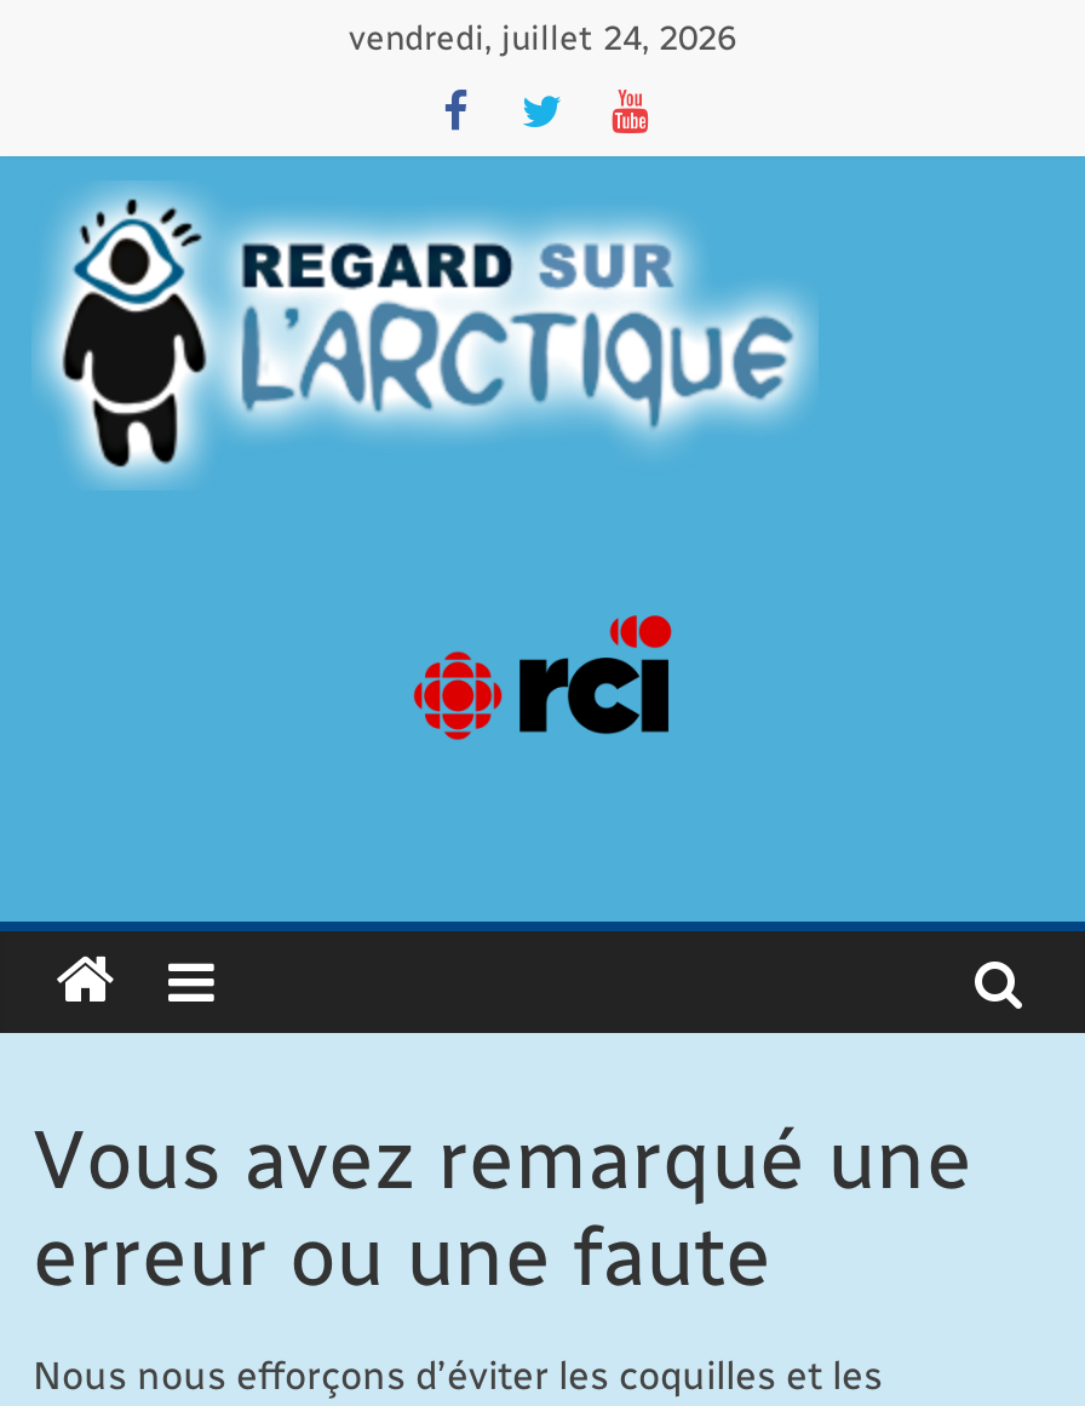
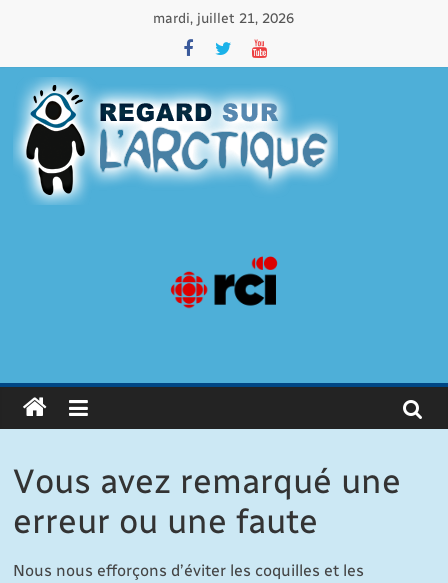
[349,16,736,57] vendredi, juillet 24, 2026 -> [153,9,294,26] mardi, juillet 21, 2026

